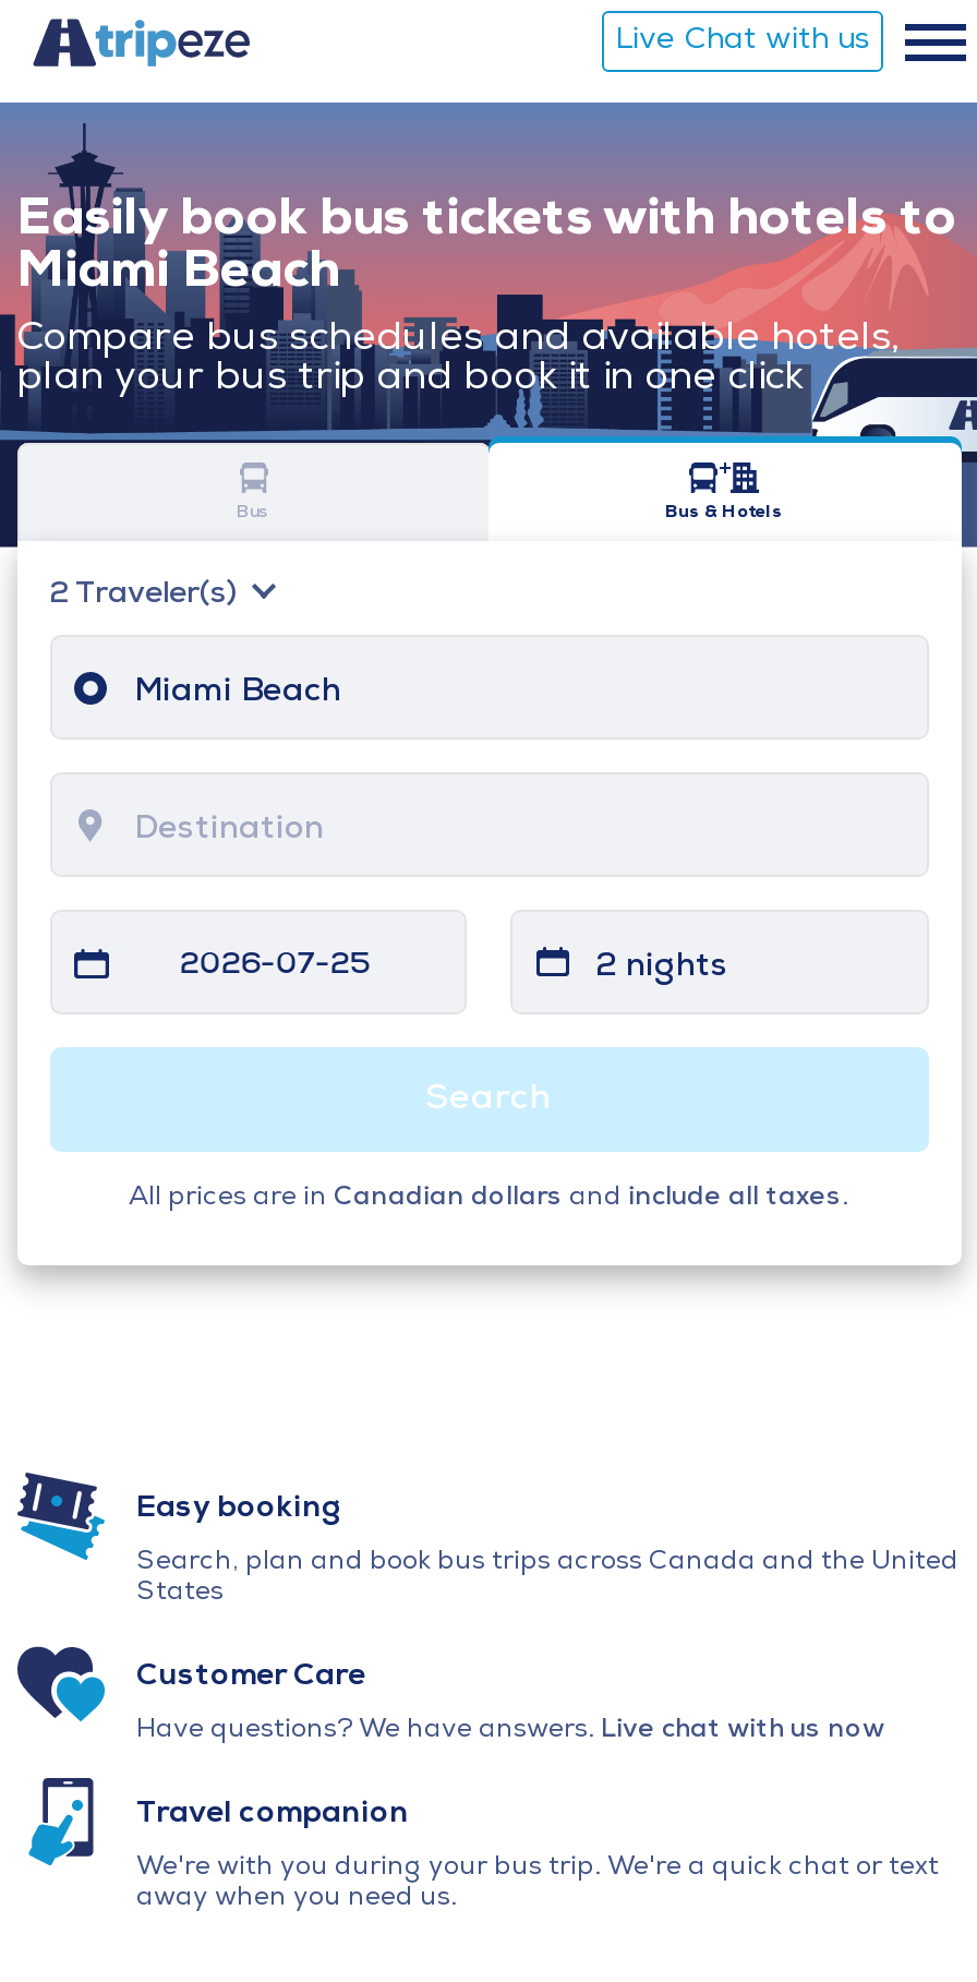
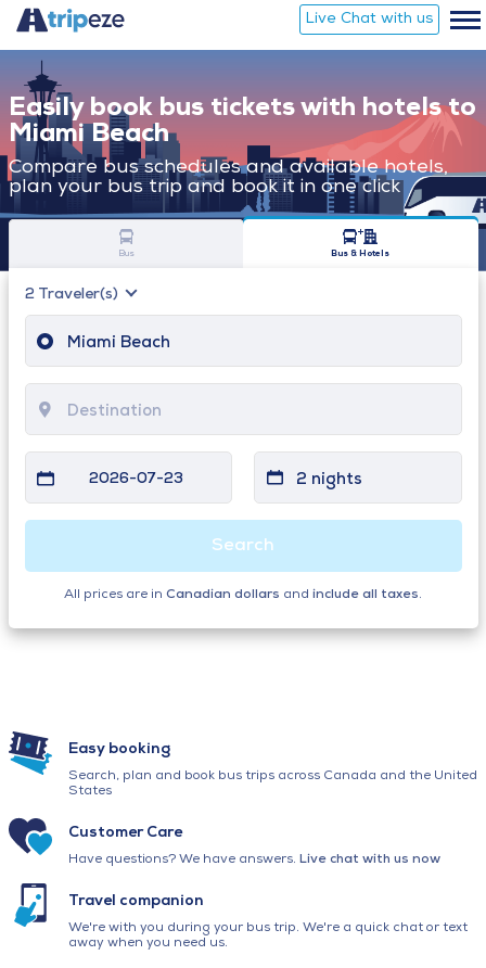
[179,948,369,981] 2026-07-25 -> [89,470,184,487] 2026-07-23

